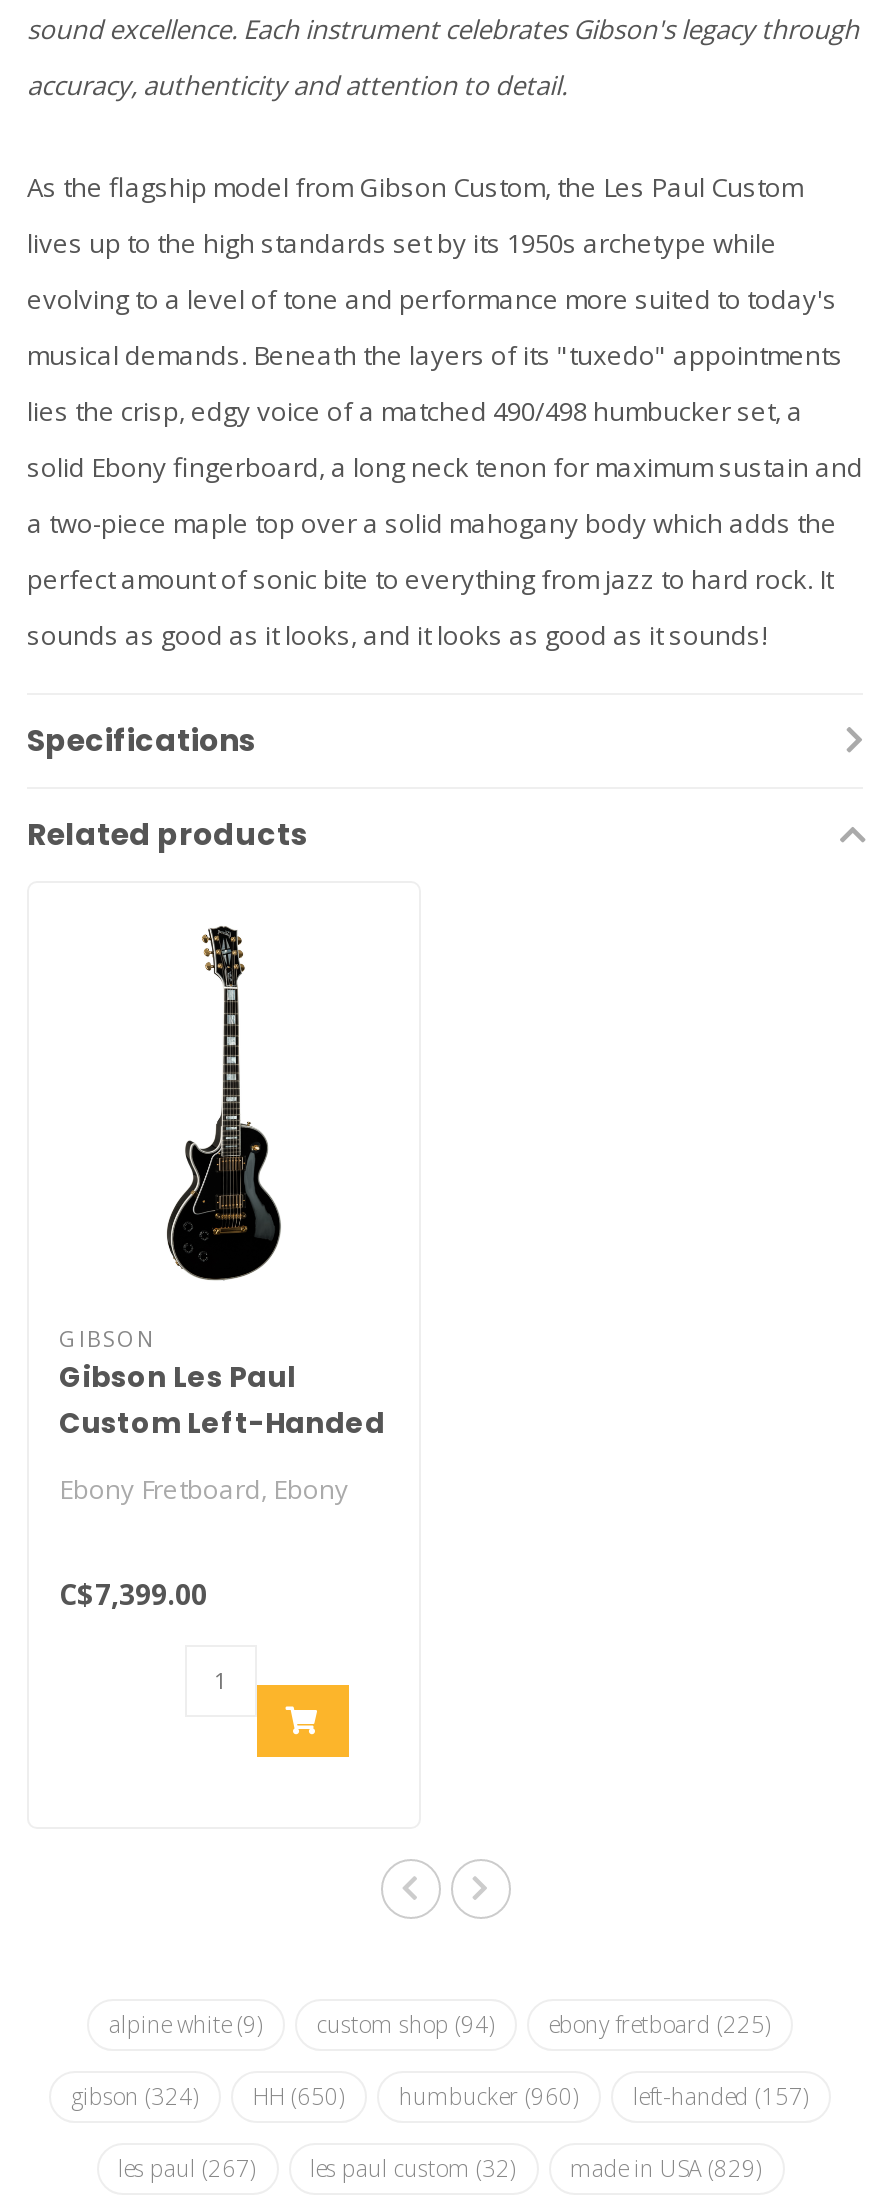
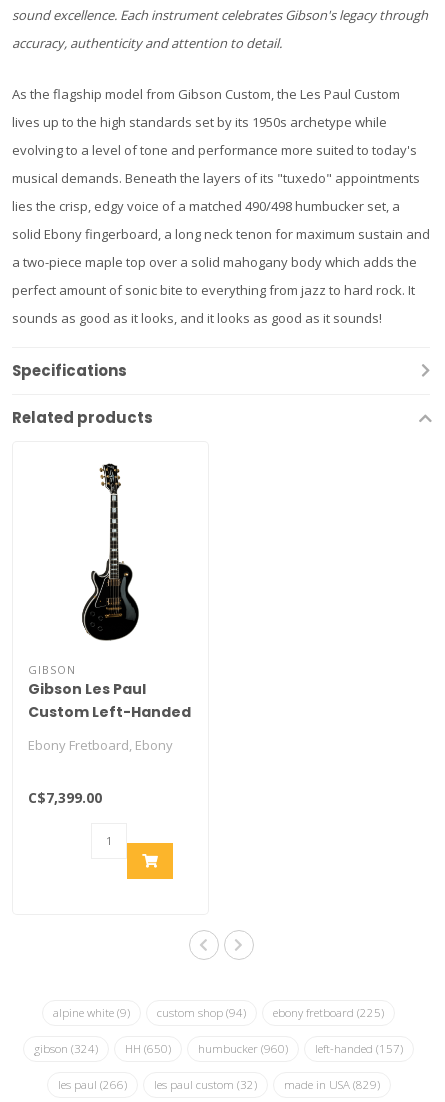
[118,2153,762,2183] les paul (267) les paul custom (32) made in USA (829) -> [57,1077,379,1092] les paul (266) les paul custom (32) made in USA (829)

